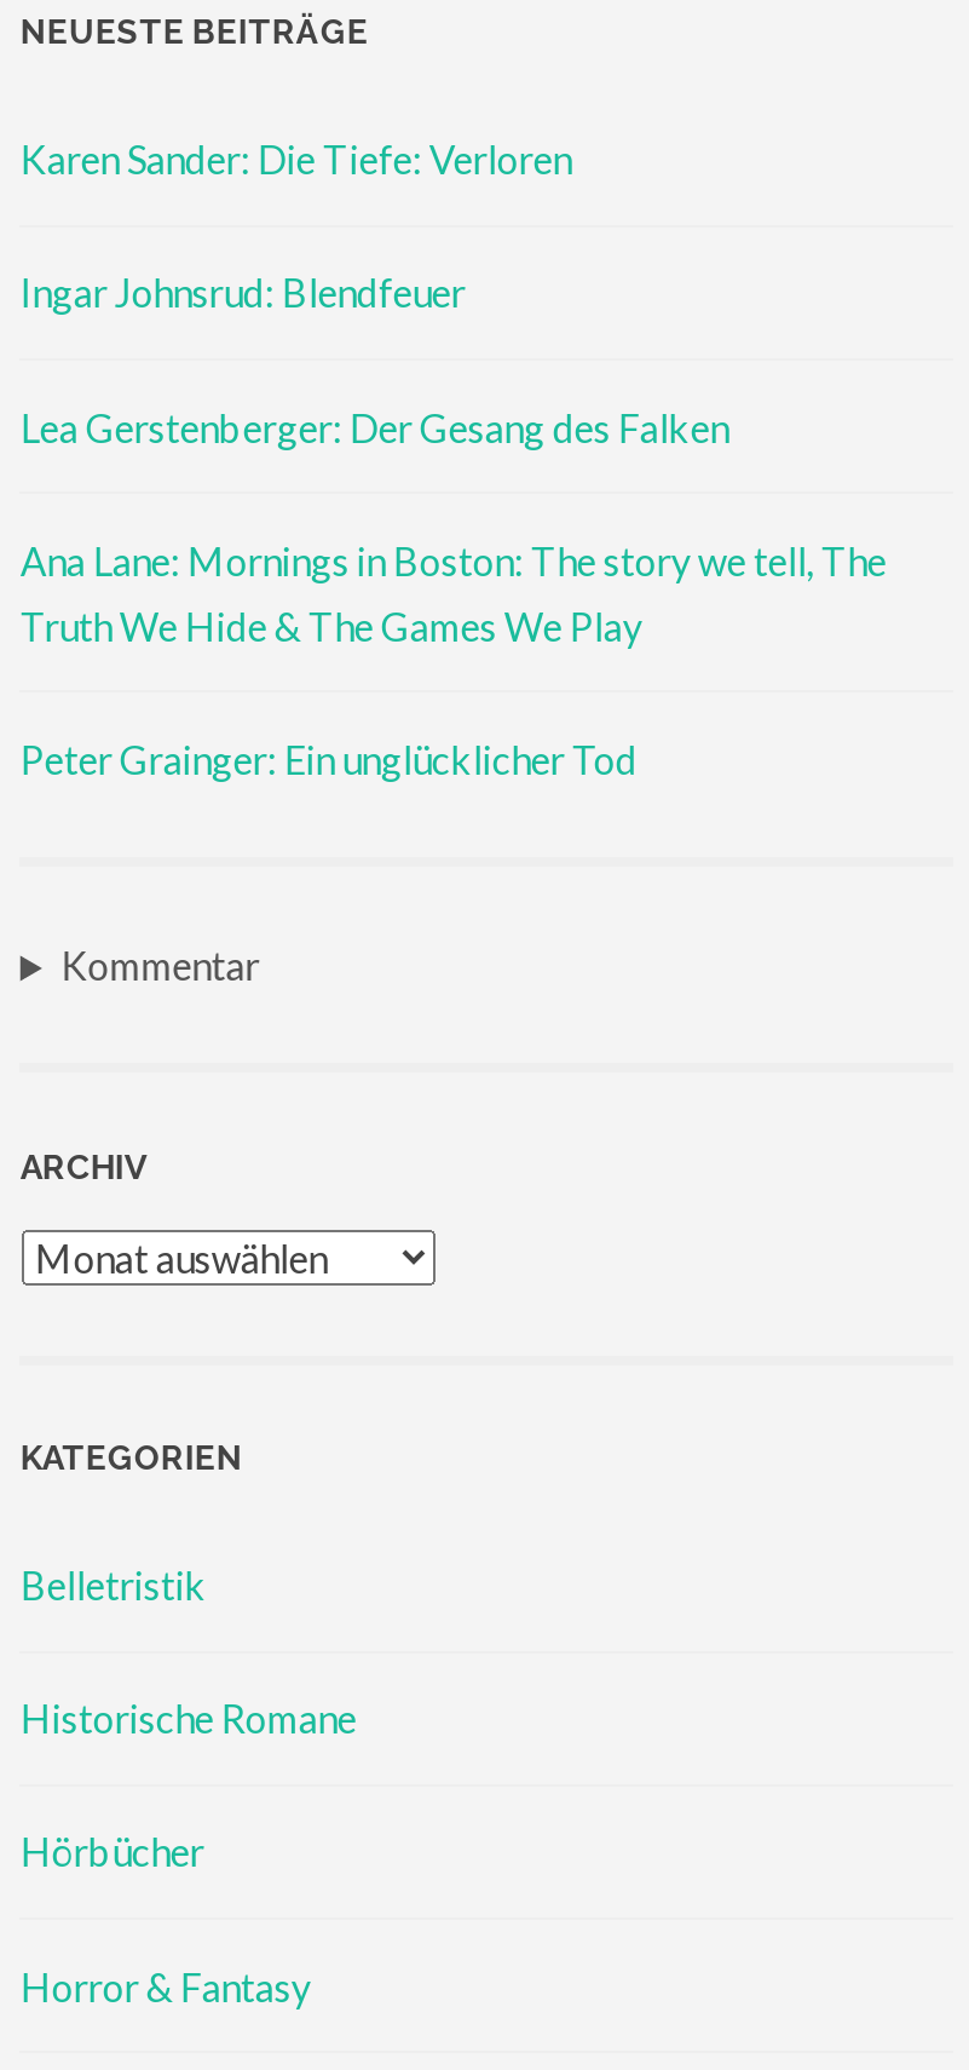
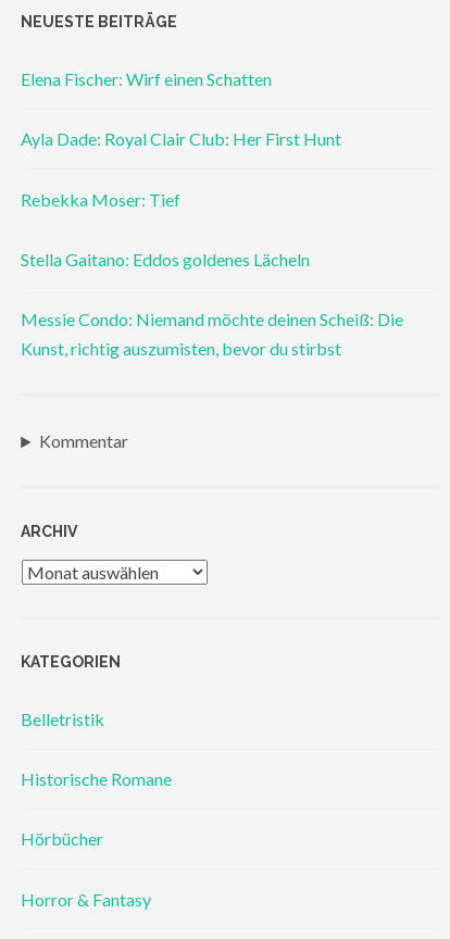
[20,136,572,182] Karen Sander: Die Tiefe: Verloren -> [21,69,272,89] Elena Fischer: Wirf einen Schatten
[20,269,466,315] Ingar Johnsrud: Blendfeuer -> [21,129,342,149] Ayla Dade: Royal Clair Club: Her First Hunt
[20,403,729,449] Lea Gerstenberger: Der Gesang des Falken -> [21,189,181,209] Rebekka Moser: Tief
[20,537,886,648] Ana Lane: Mornings in Boston: The story we tell, The | Truth We Hide & The Games We Play -> [21,249,310,269] Stella Gaitano: Eddos goldenes Lächeln
[20,736,637,782] Peter Grainger: Ein unglücklicher Tod -> [21,309,404,359] Messie Condo: Niemand möchte deinen Scheiß: Die | Kunst, richtig auszumisten, bevor du stirbst

